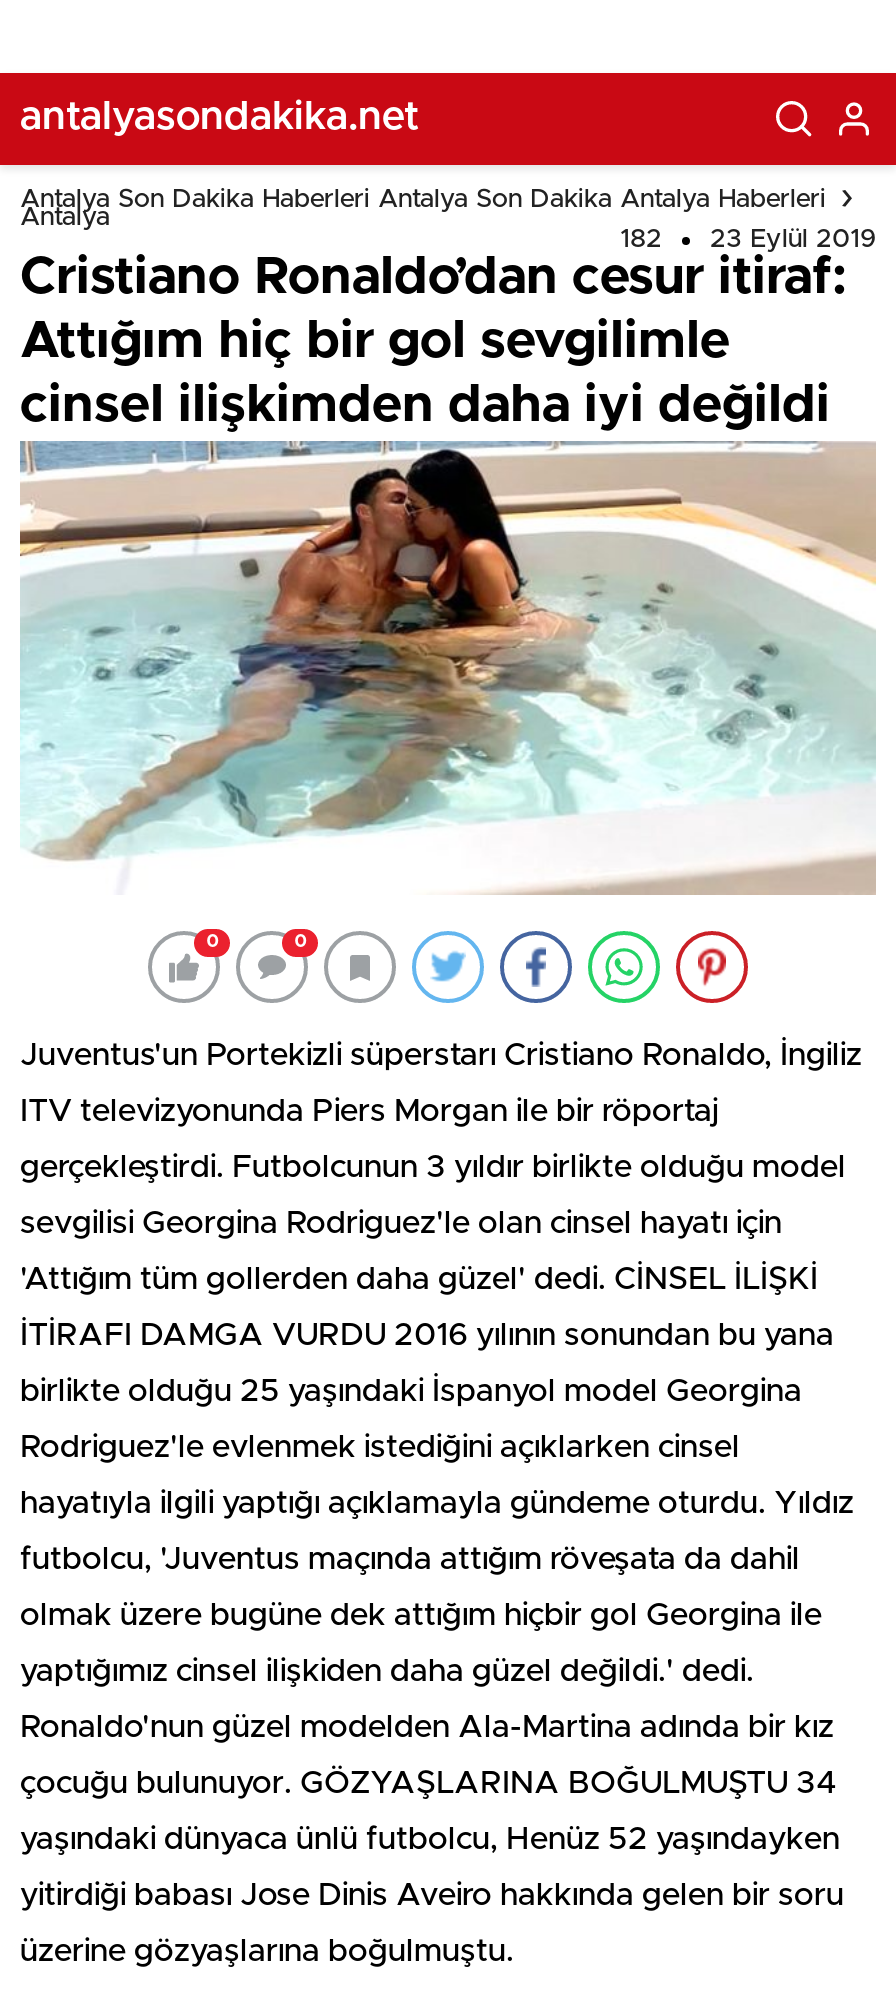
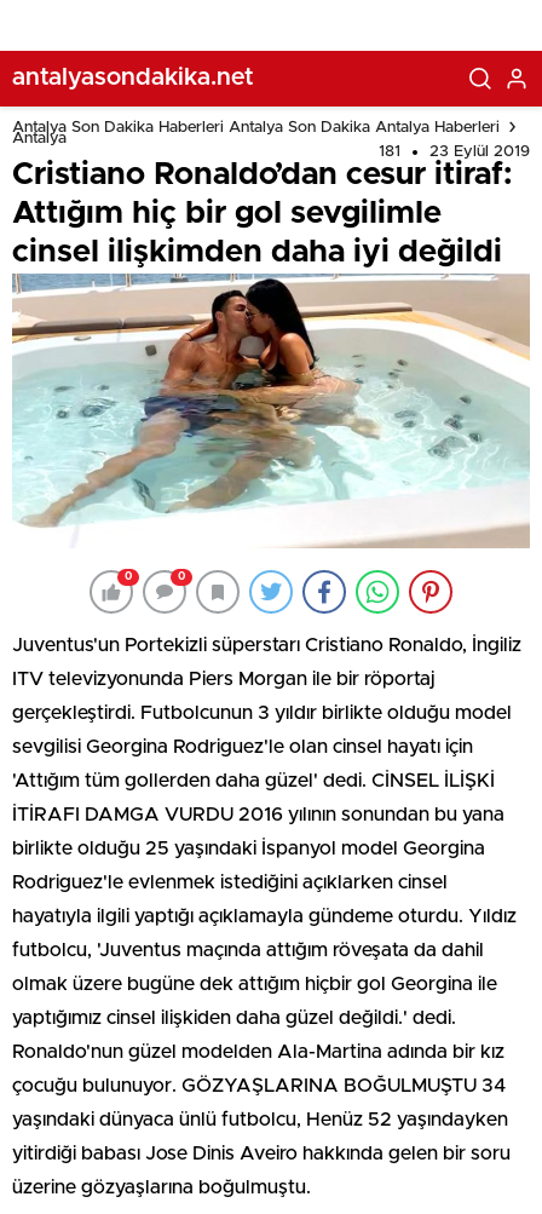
[620,227,876,253] 182 23 Eylül 2019 -> [379,144,530,160] 181 23 Eylül 2019

